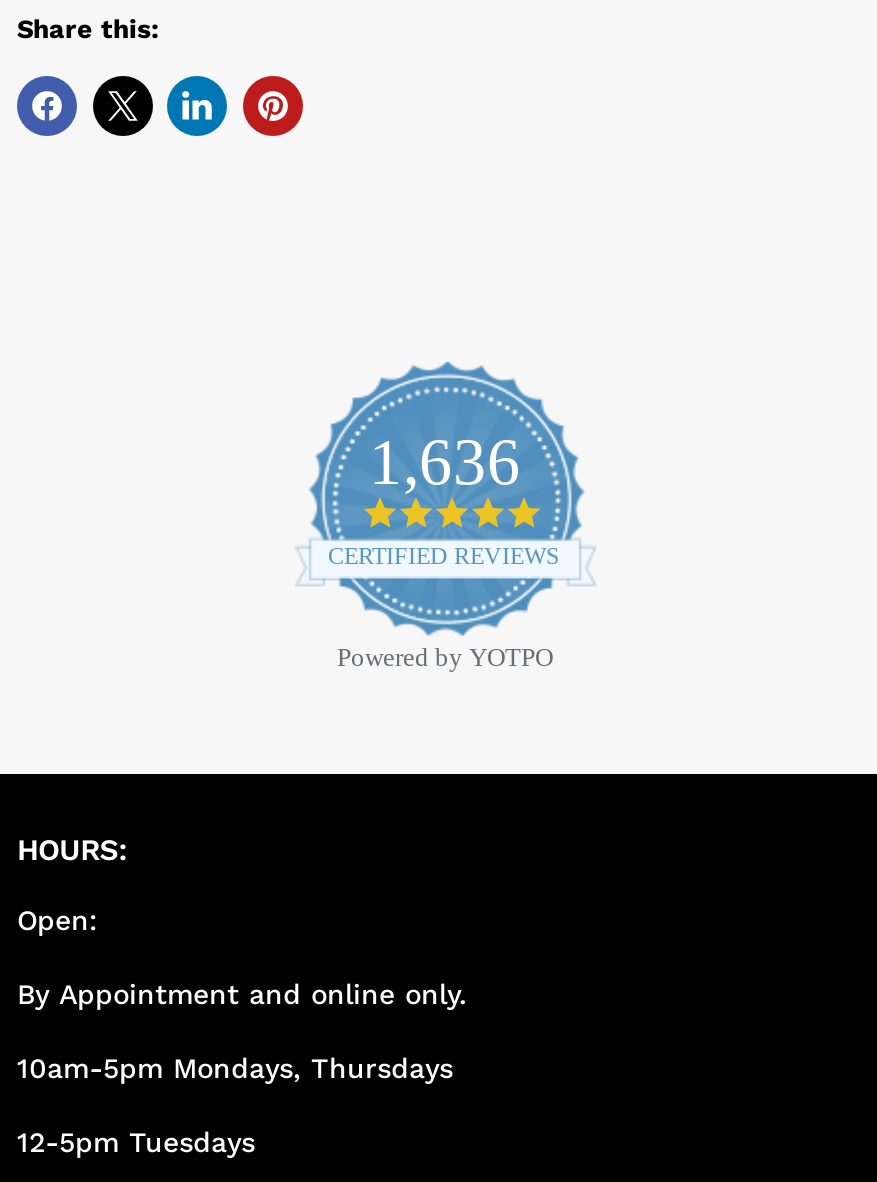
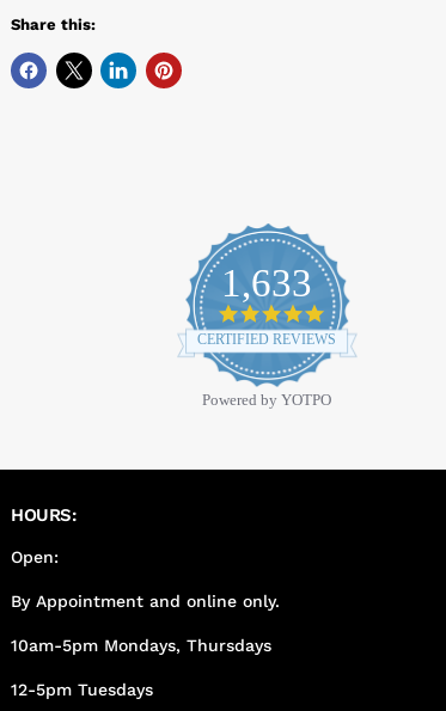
[369,427,521,499] 1,636 -> [221,262,312,305] 1,633

